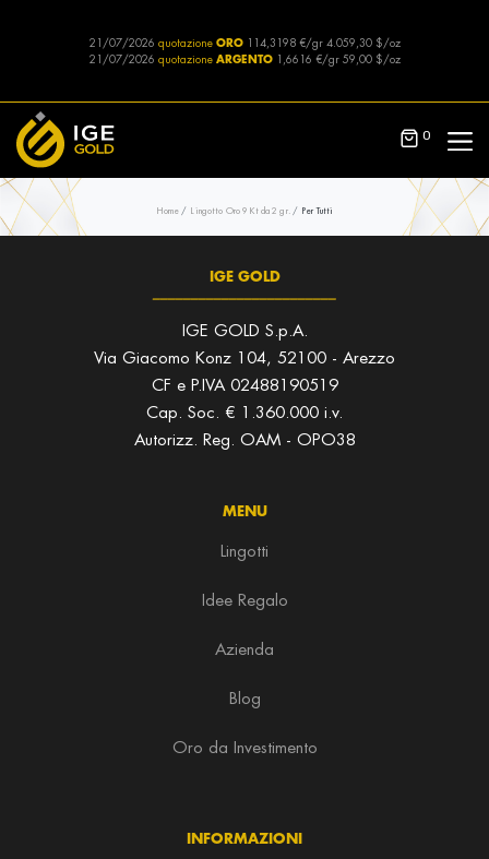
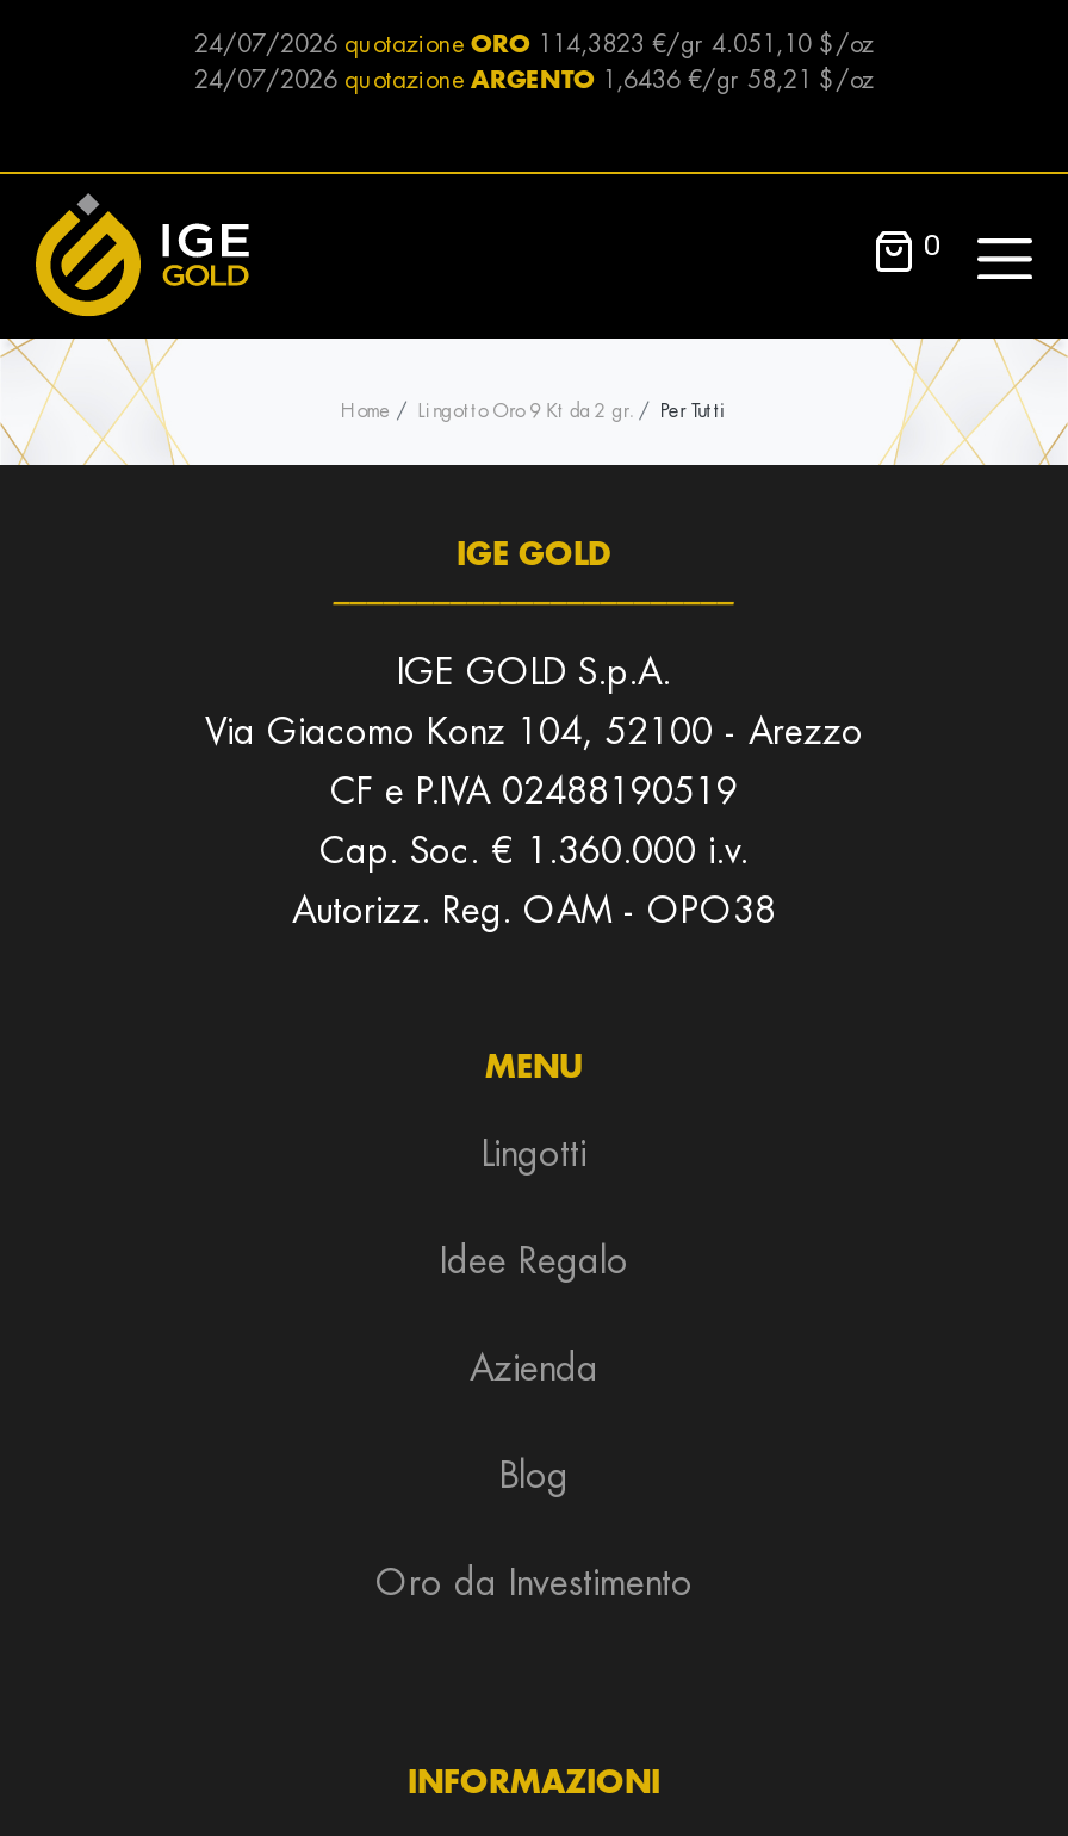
[89,38,400,49] 21/07/2026 quotazione ORO 114,3198 €/gr 4.059,30 $/oz -> [194,33,874,57] 24/07/2026 quotazione ORO 114,3823 €/gr 4.051,10 $/oz
[89,55,400,65] 21/07/2026 quotazione ARGENTO 1,6616 €/gr 59,00 $/oz -> [194,69,874,93] 24/07/2026 quotazione ARGENTO 1,6436 €/gr 58,21 $/oz

